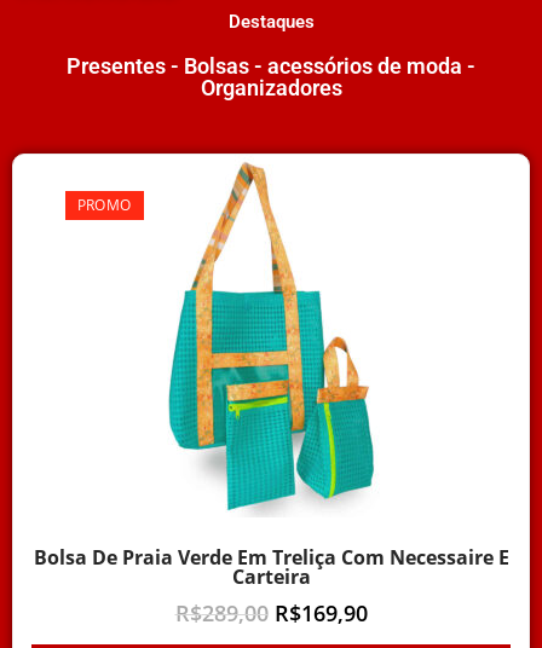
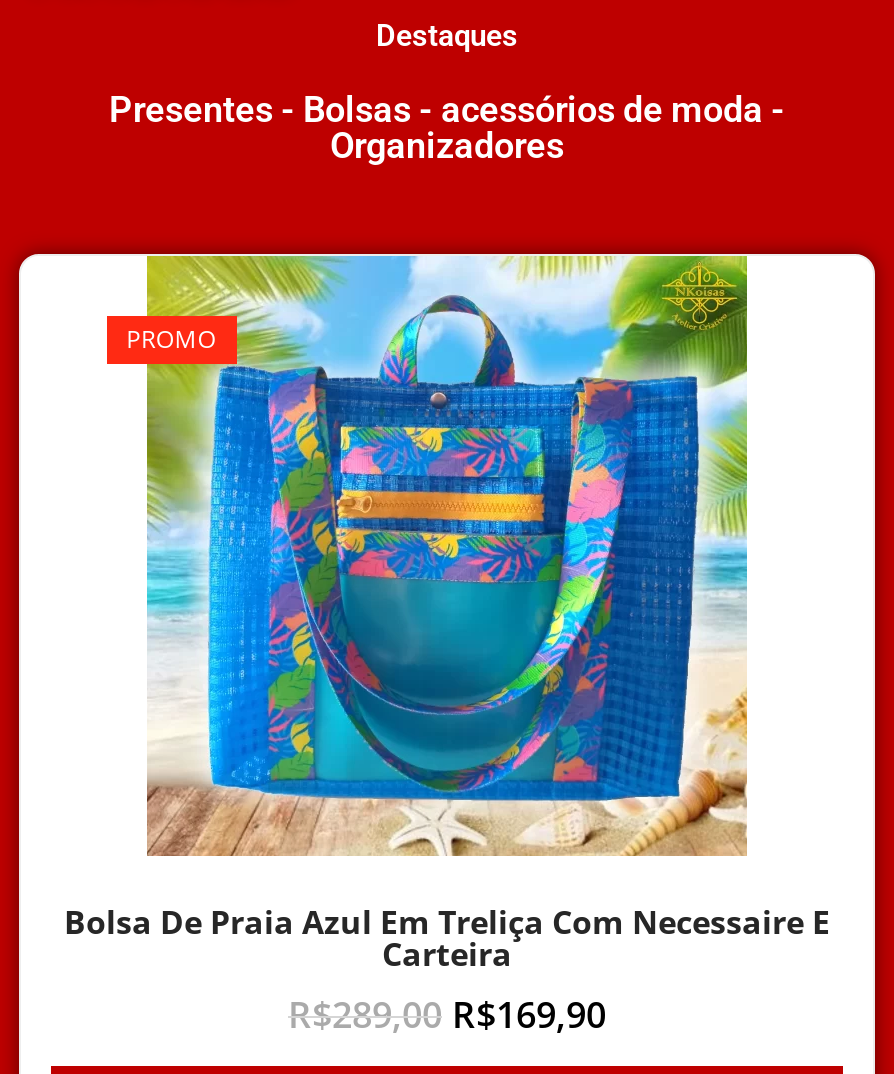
[33,154,509,571] [image] | Bolsa De Praia Verde Em Treliça Com Necessaire E -> [64,254,830,945] [image] | Bolsa De Praia Azul Em Treliça Com Necessaire E

